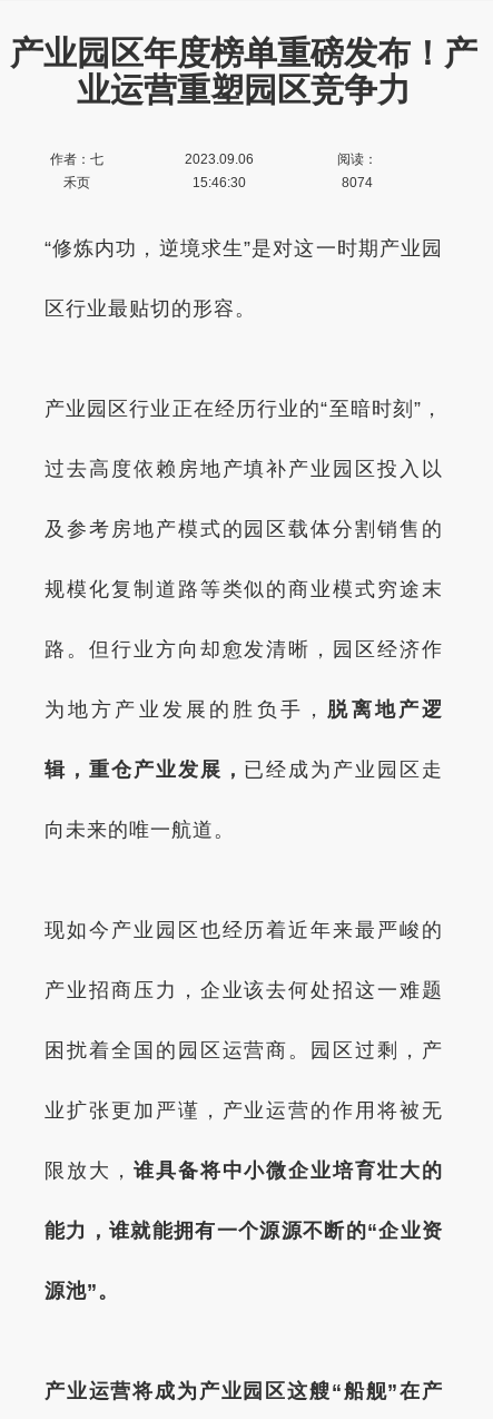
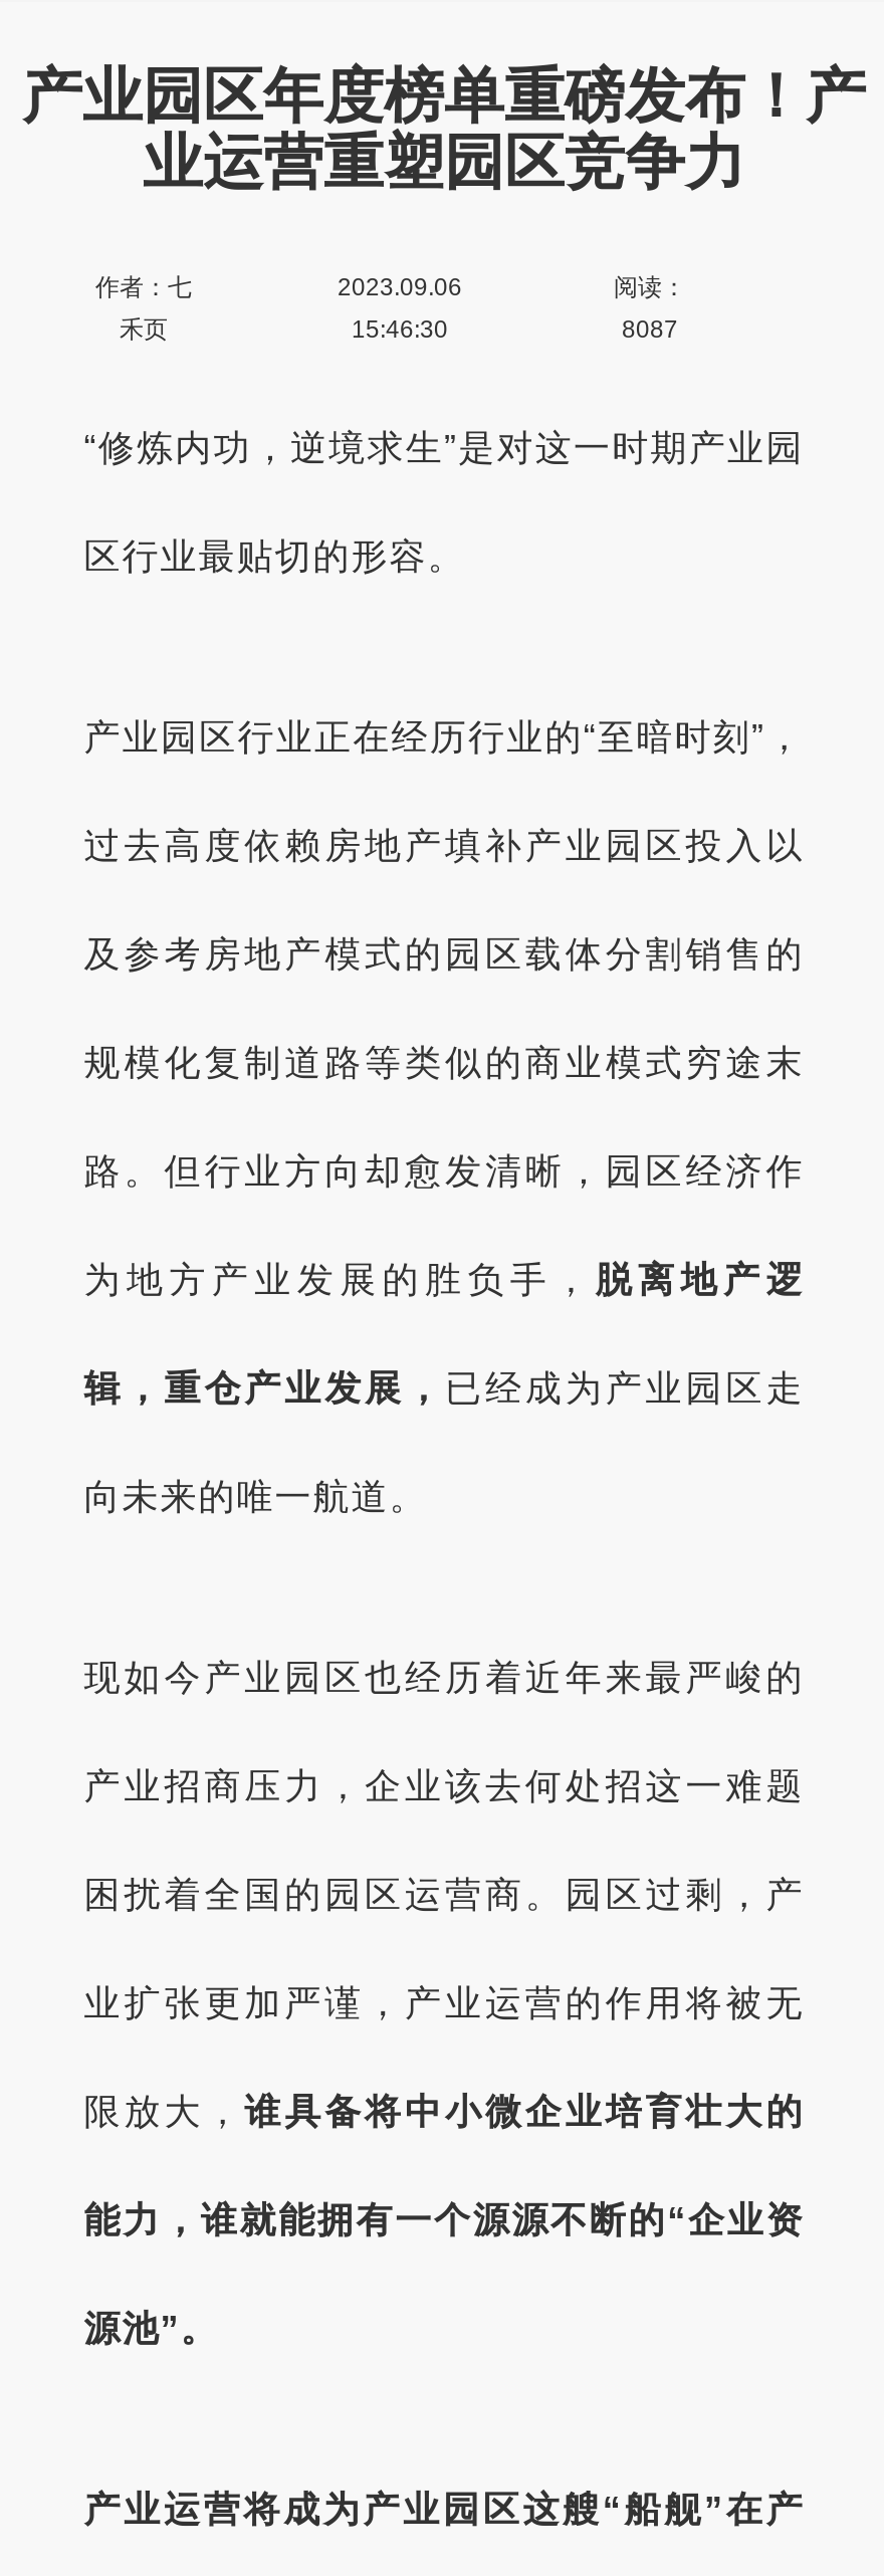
[342,175,373,190] 8074 -> [622,315,678,344] 8087

